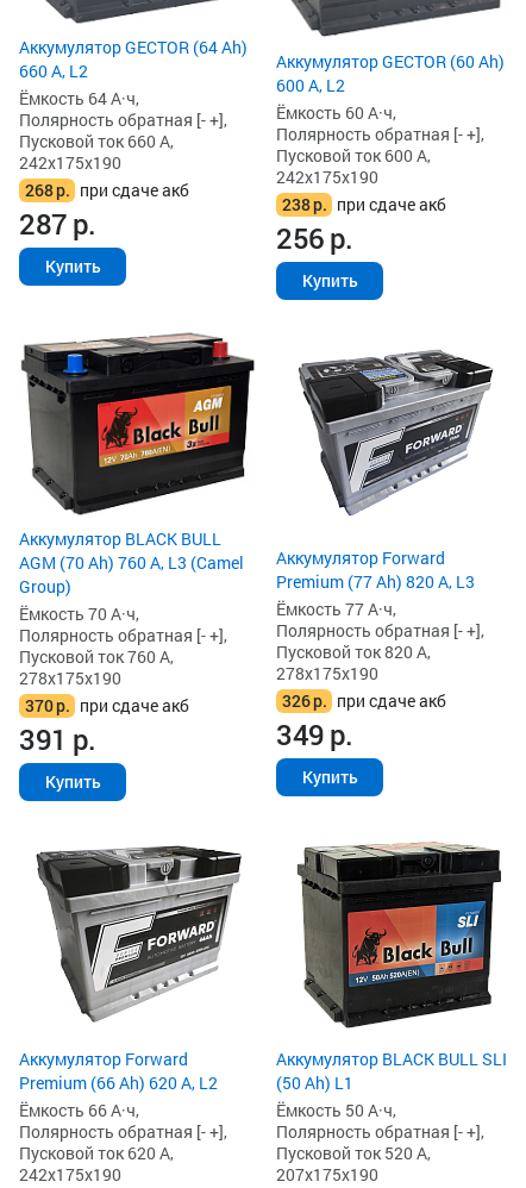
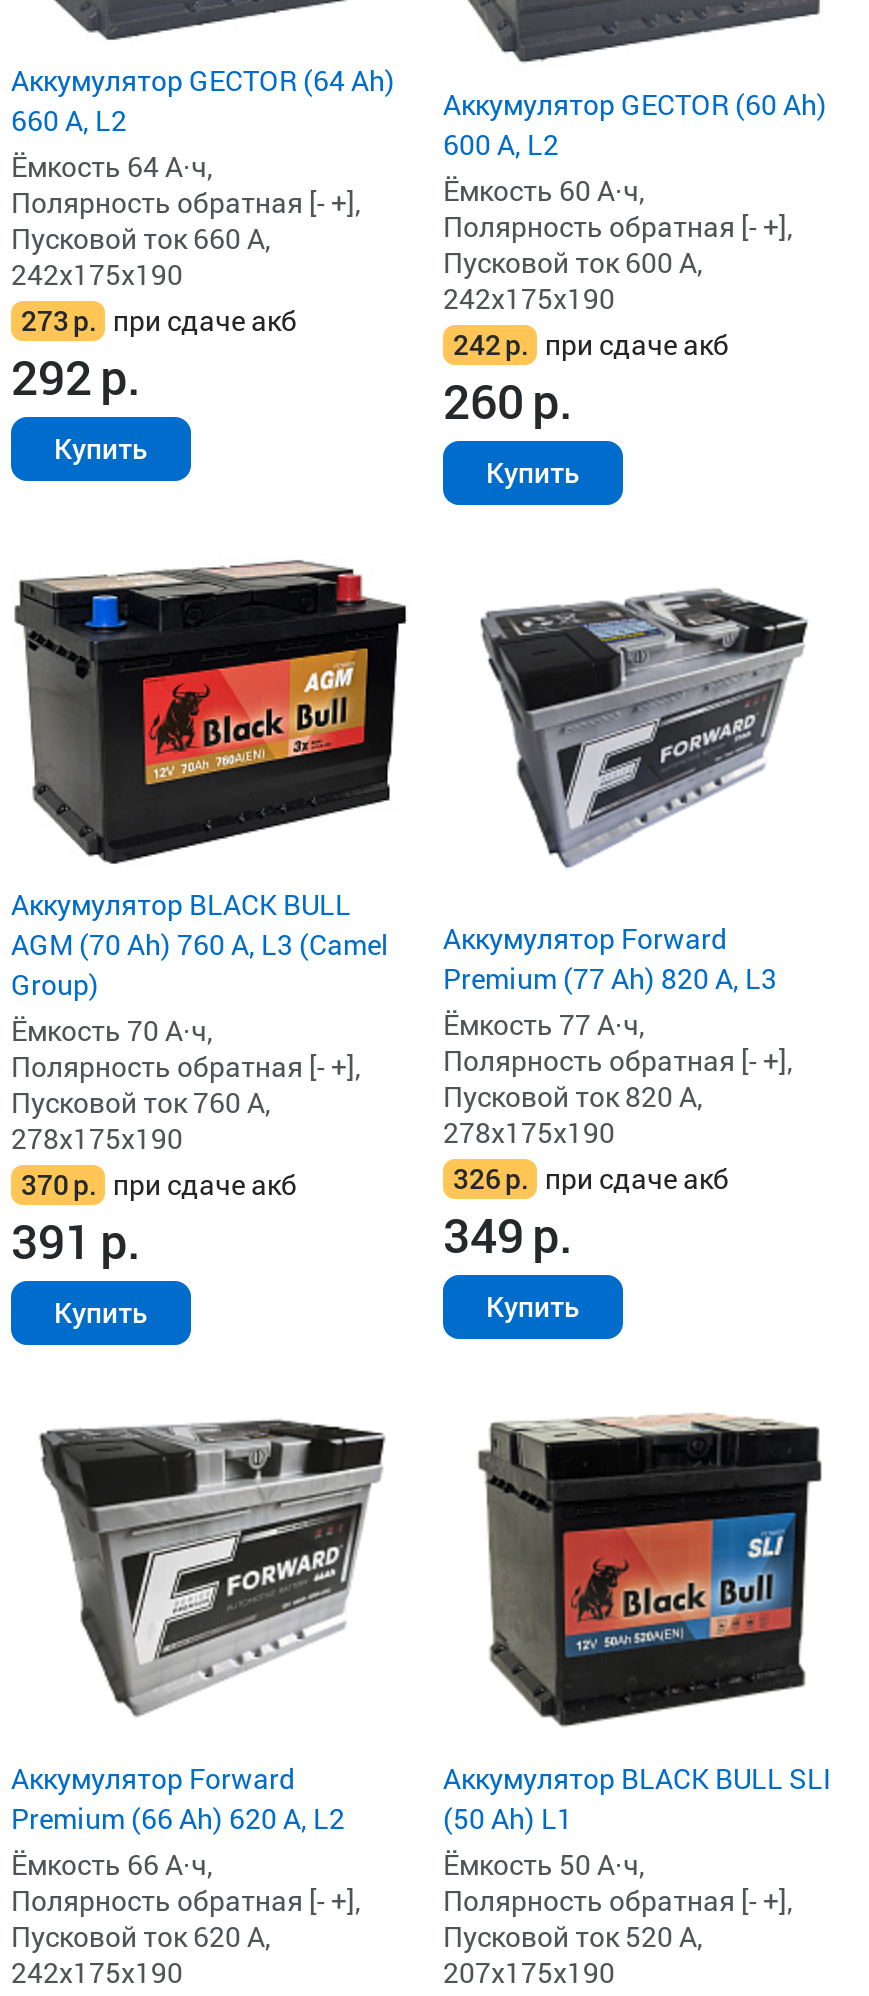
[25,179,189,201] 268 р. при сдаче акб -> [21,300,297,338] 273 р. при сдаче акб
[282,193,446,216] 238 р. при сдаче акб -> [453,325,729,363] 242 р. при сдаче акб
[19,205,96,243] 287 р. -> [11,344,140,408] 292 р.
[276,219,353,257] 256 р. -> [443,369,572,433] 260 р.

